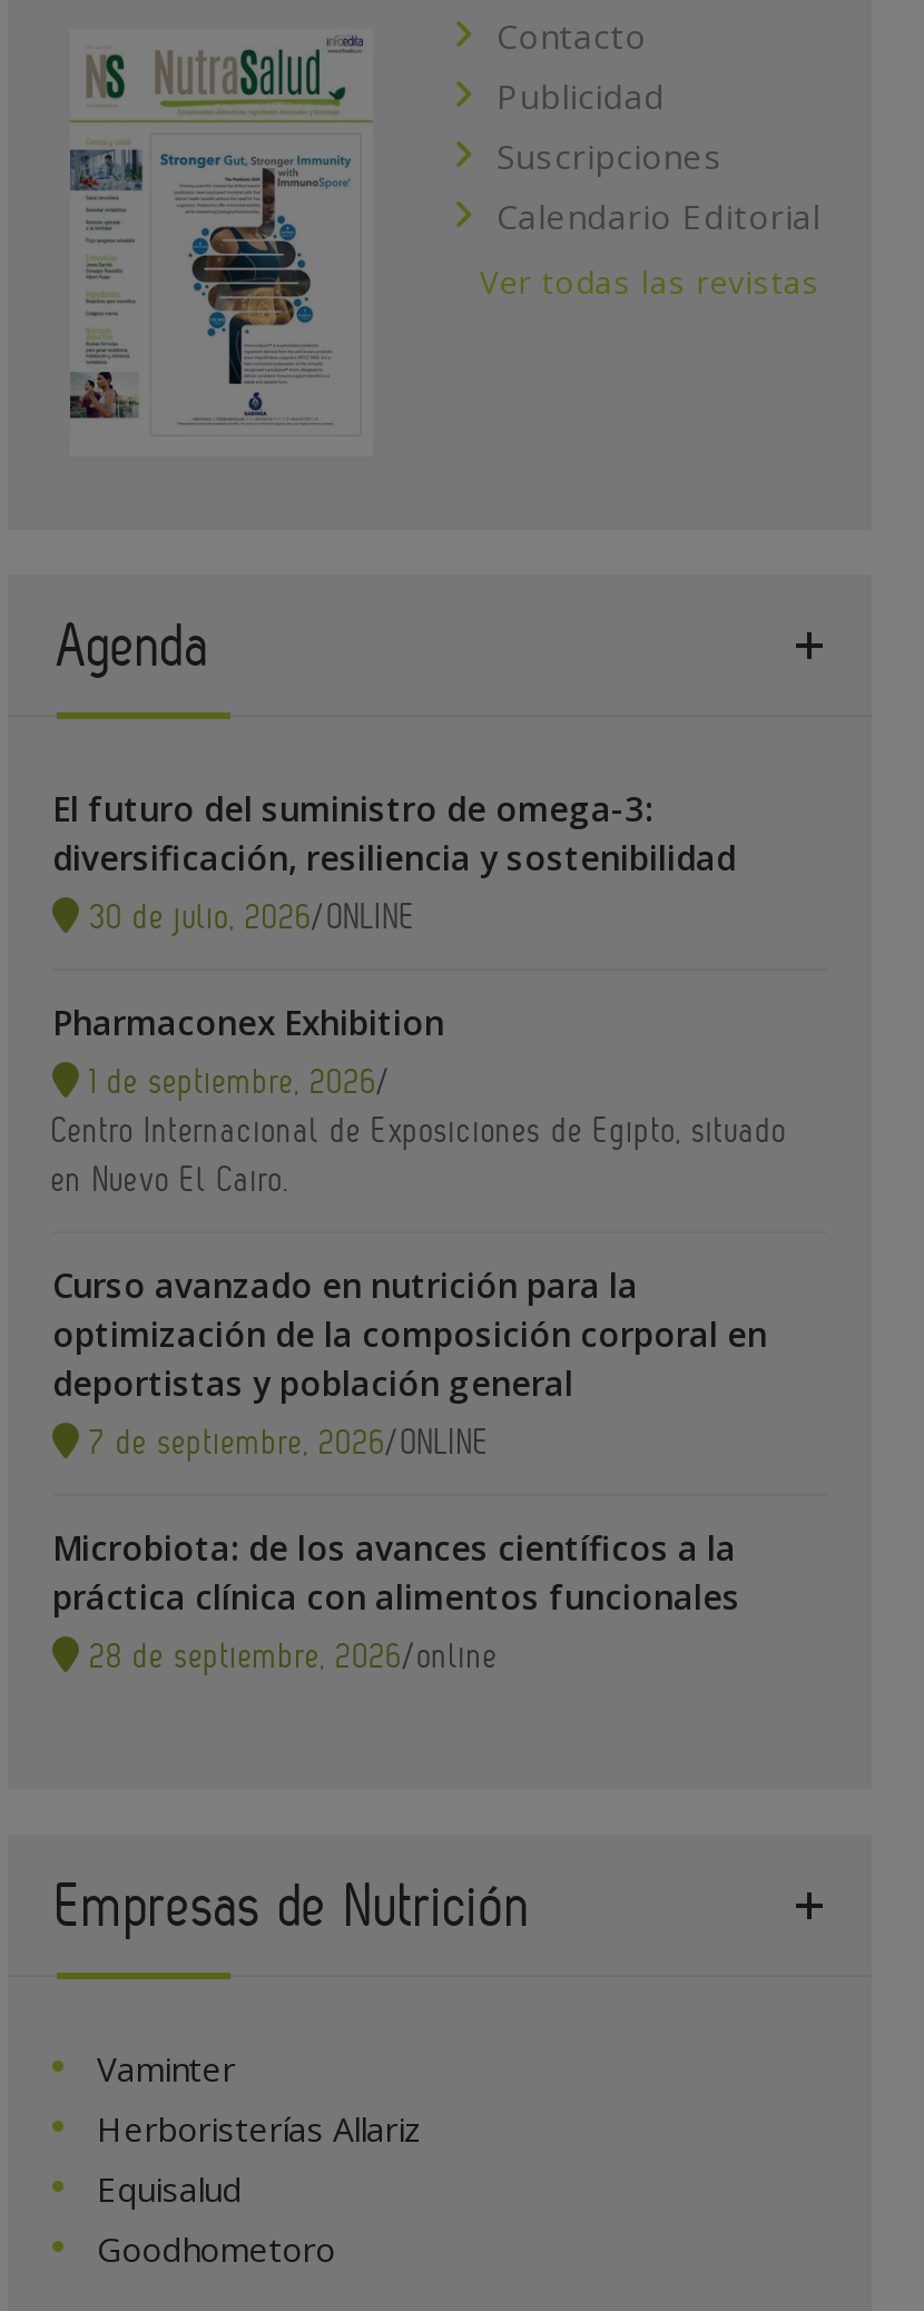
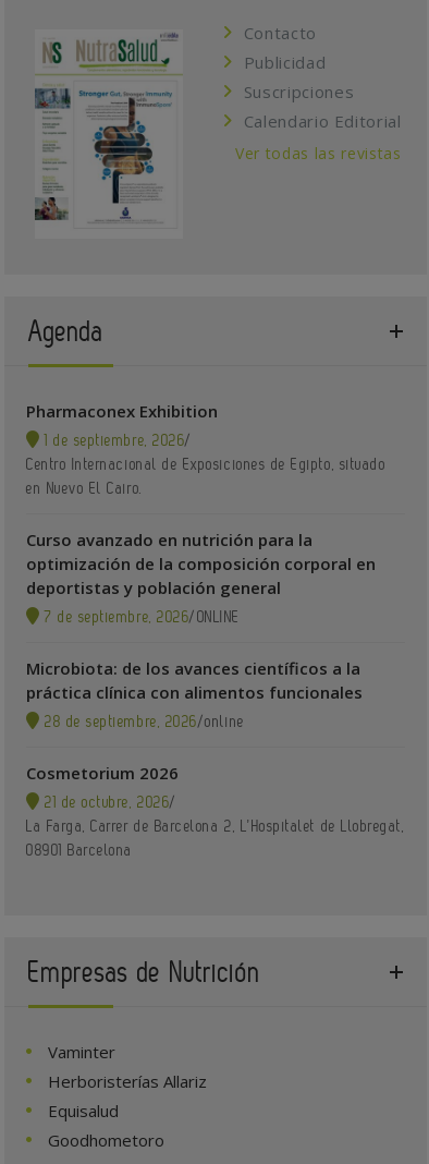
[52,786,736,938] El futuro del suministro de omega-3: | diversificación, resiliencia y sostenibilidad | 30 de julio, 2026/ONLINE -> none
moved [52,1000,788,1677] -> [26,400,386,731]: Pharmaconex Exhibition | 1 de septiembre, 2026/ | Centro Internacional de Exposiciones de Egipto, situado | ... | práctica clínica con alimentos funcionales | 28 de septiembre, 2026/online
none -> [26,762,405,860] Cosmetorium 2026 | 21 de octubre, 2026/ | La Farga, Carrer de Barcelona 2, L’Hospitalet de Llobregat, | 08901 Barcelona

